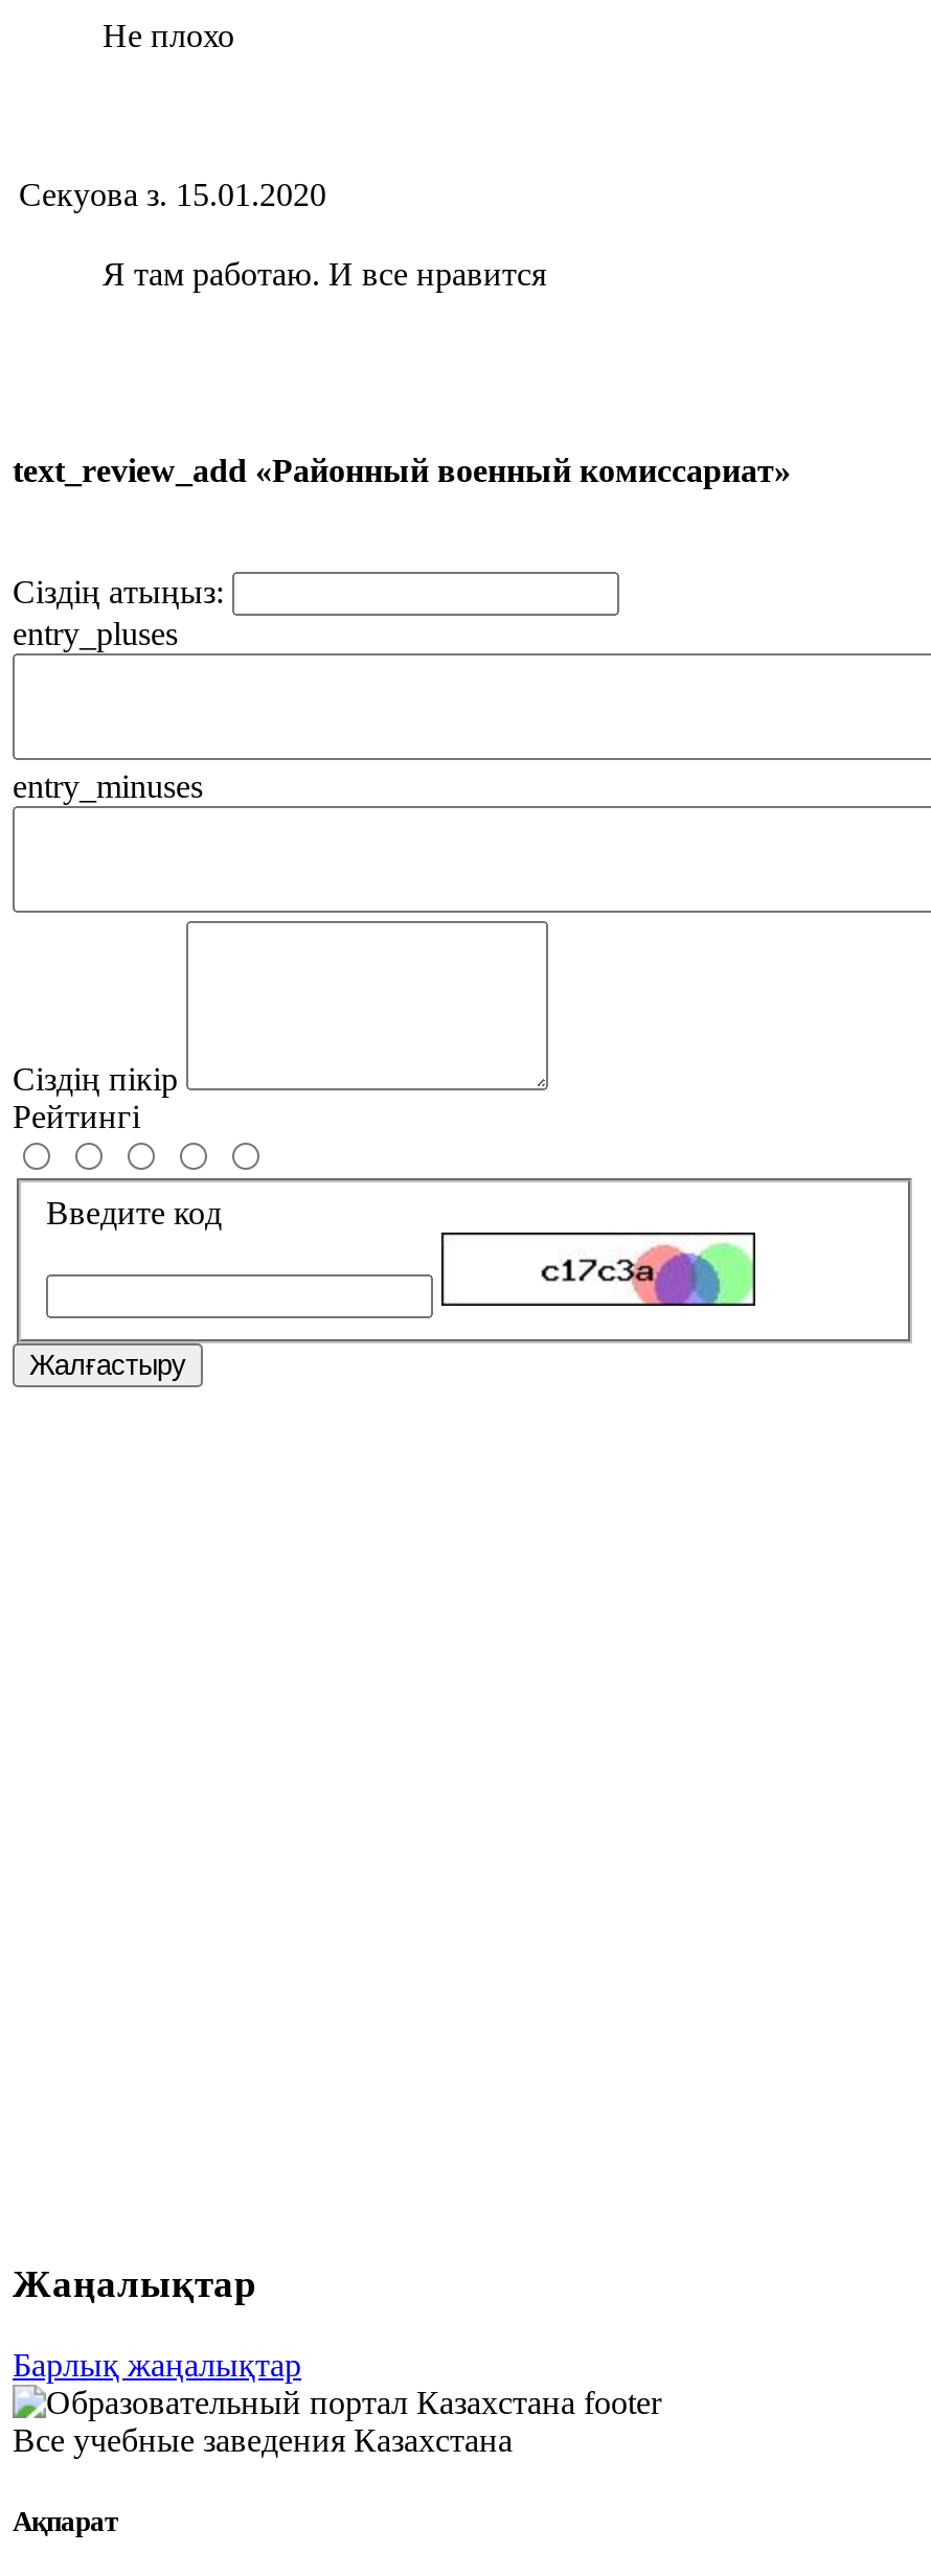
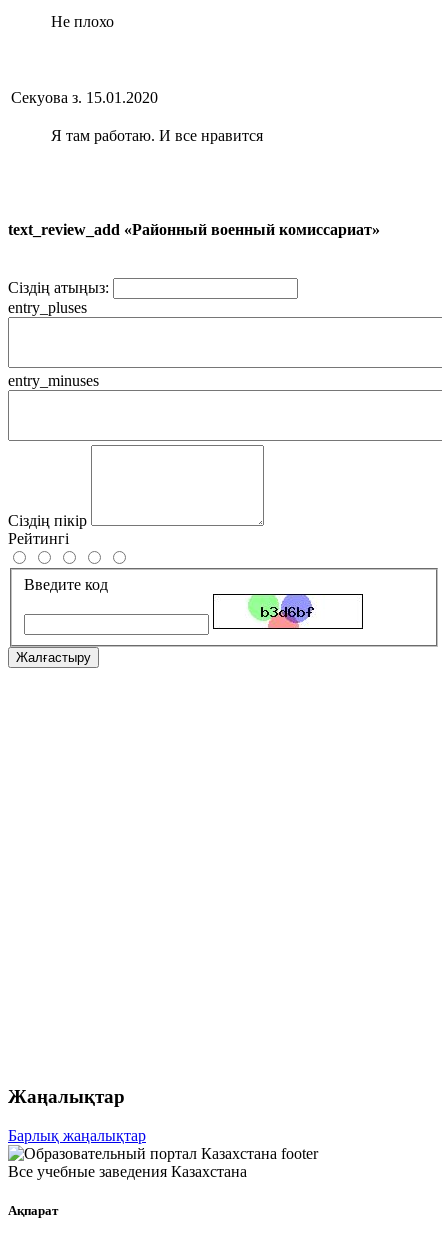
[515,1233,755,1306] [image] -> [246,594,363,629] [image]

